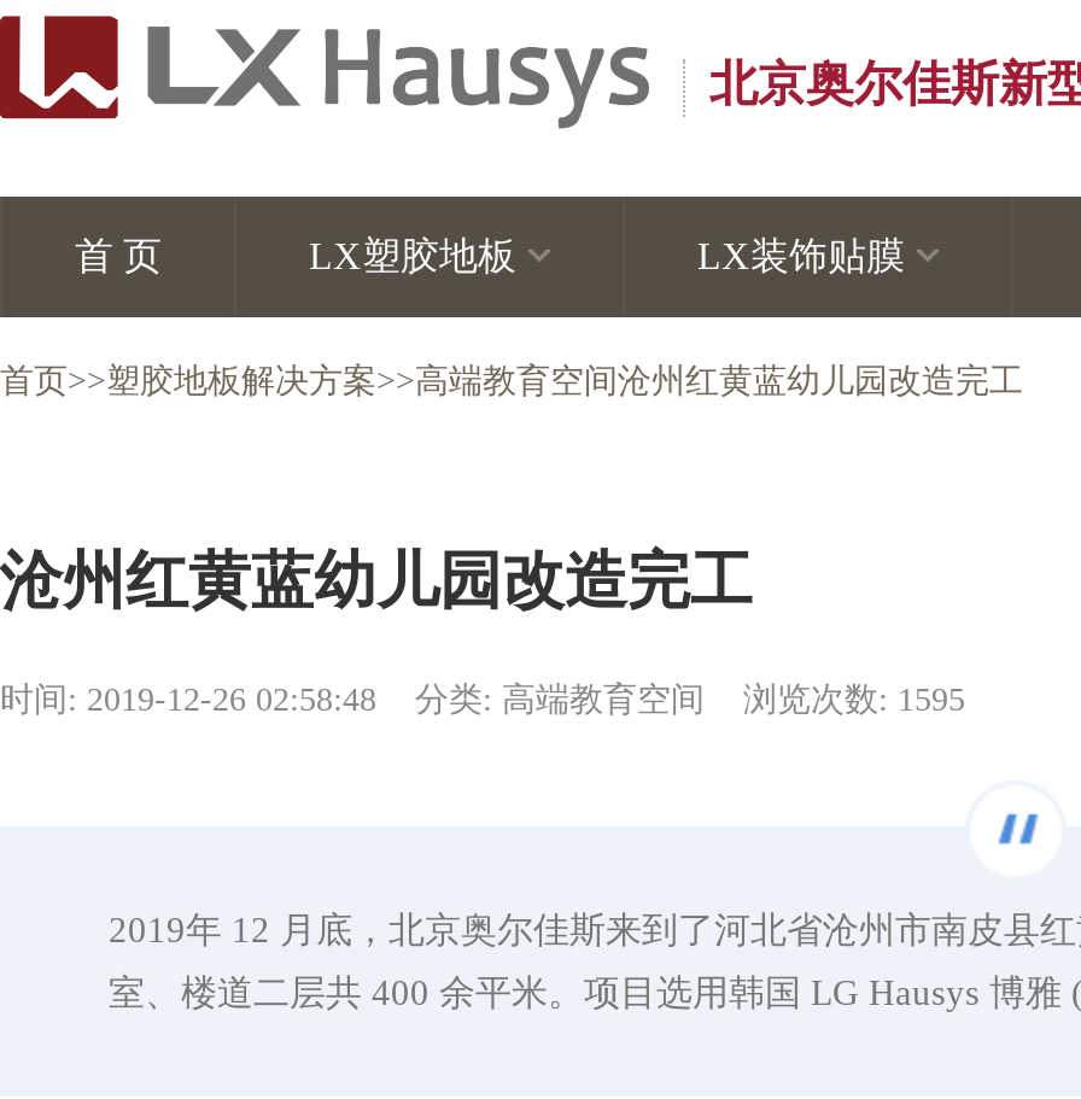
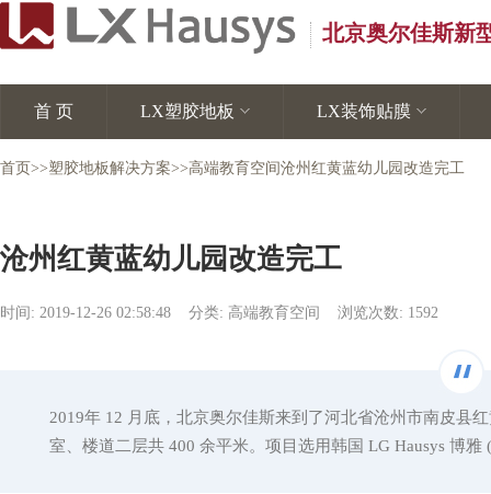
[0,682,965,718] 时间: 2019-12-26 02:58:48 分类: 高端教育空间 浏览次数: 1595 -> [0,305,438,321] 时间: 2019-12-26 02:58:48 分类: 高端教育空间 浏览次数: 1592

